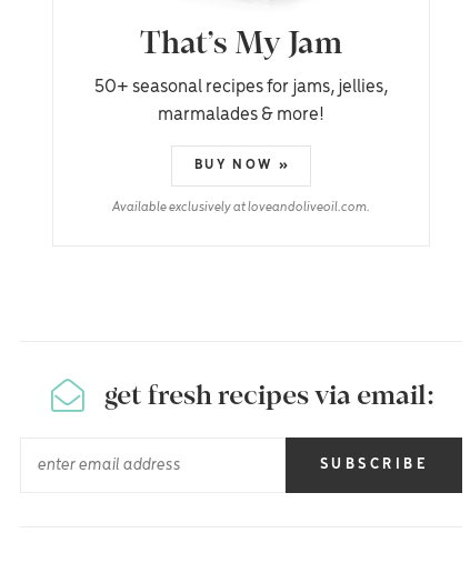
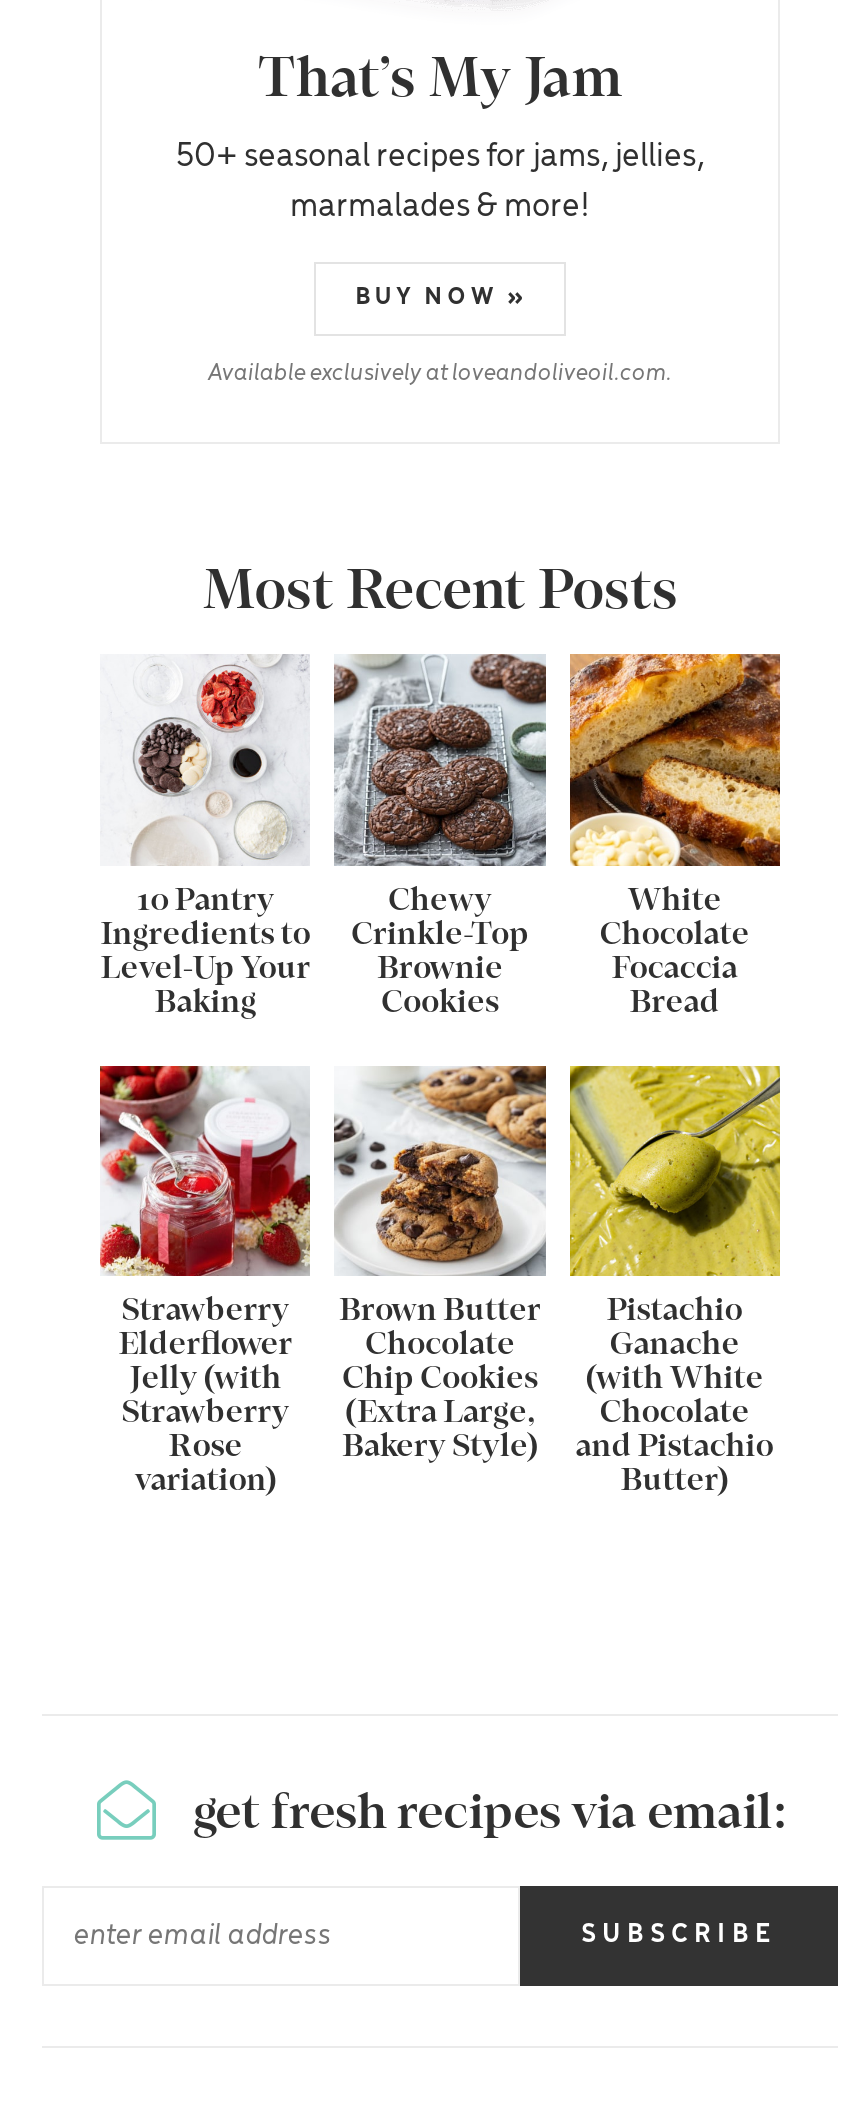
none -> [98,1064,312,1498] [image] | Strawberry | Elderflower | Jelly (with | Strawberry | Rose | variation)
none -> [100,654,310,1020] [image] | 10 Pantry | Ingredients to | Level-Up Your | Baking
none -> [202,567,678,623] Most Recent Posts
none -> [332,654,548,1020] [image] | Chewy | Crinkle-Top | Brownie | Cookies
none -> [332,1064,548,1464] [image] | Brown Butter | Chocolate | Chip Cookies | (Extra Large, | Bakery Style)
none -> [568,652,782,1020] [image] | White | Chocolate | Focaccia | Bread
none -> [568,1064,782,1498] [image] | Pistachio | Ganache | (with White | Chocolate | and Pistachio | Butter)

